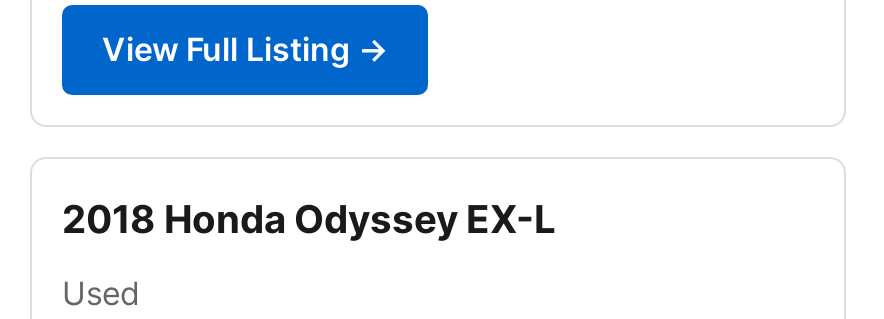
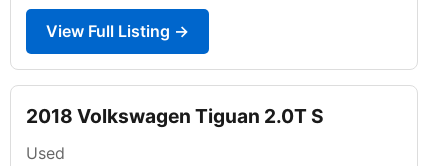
[62,195,556,243] 2018 Honda Odyssey EX-L -> [26,104,324,128] 2018 Volkswagen Tiguan 2.0T S

